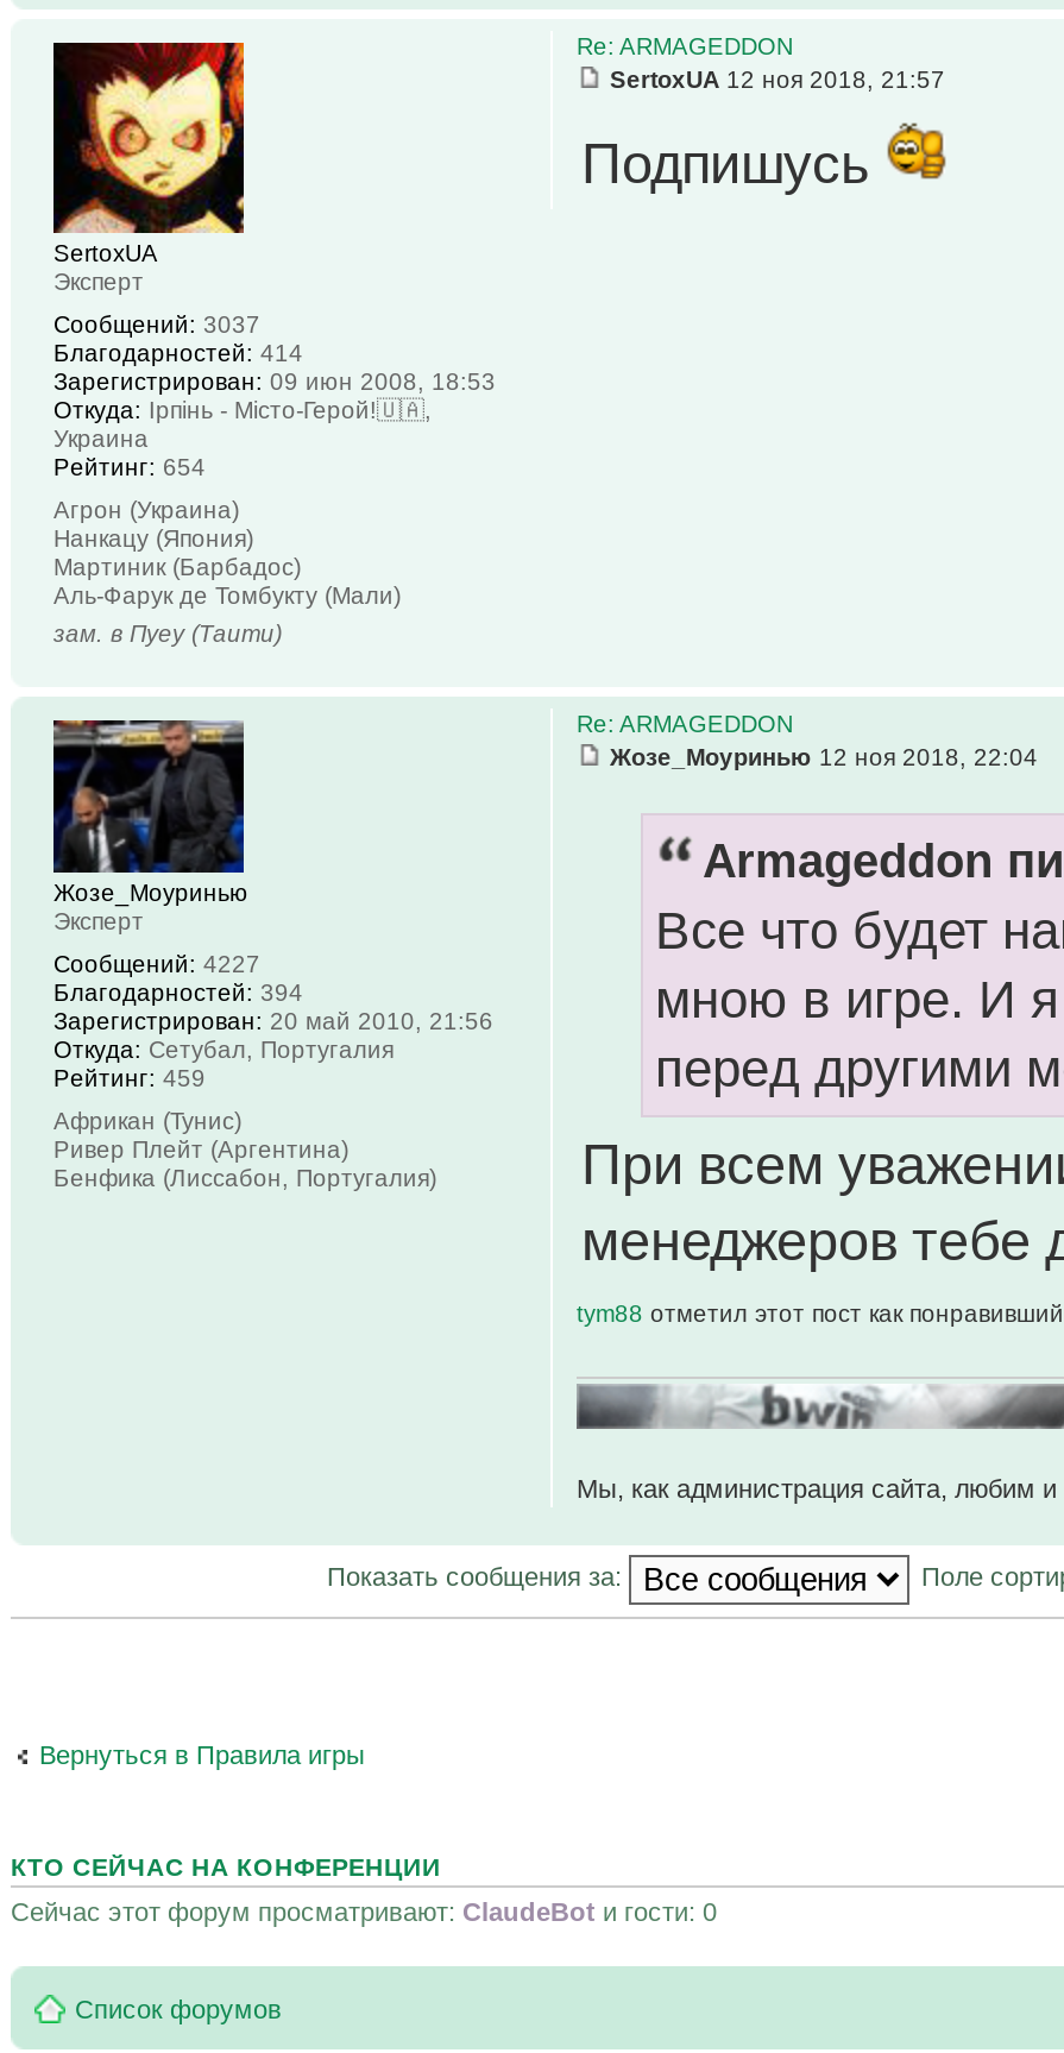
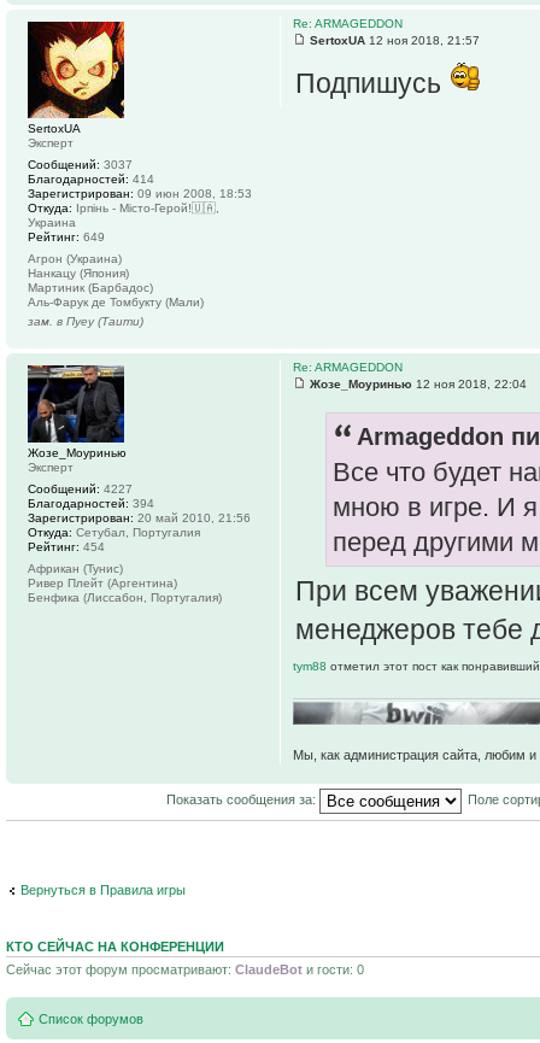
[53,454,206,480] Рейтинг: 654 -> [28,230,105,244] Рейтинг: 649
[53,1065,206,1091] Рейтинг: 459 -> [28,540,105,553] Рейтинг: 454

